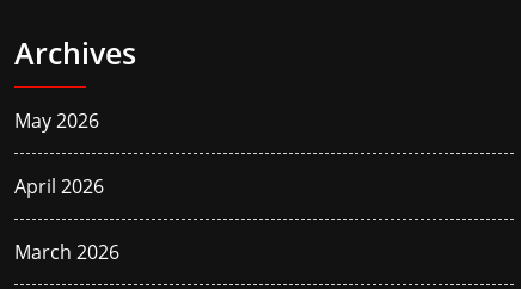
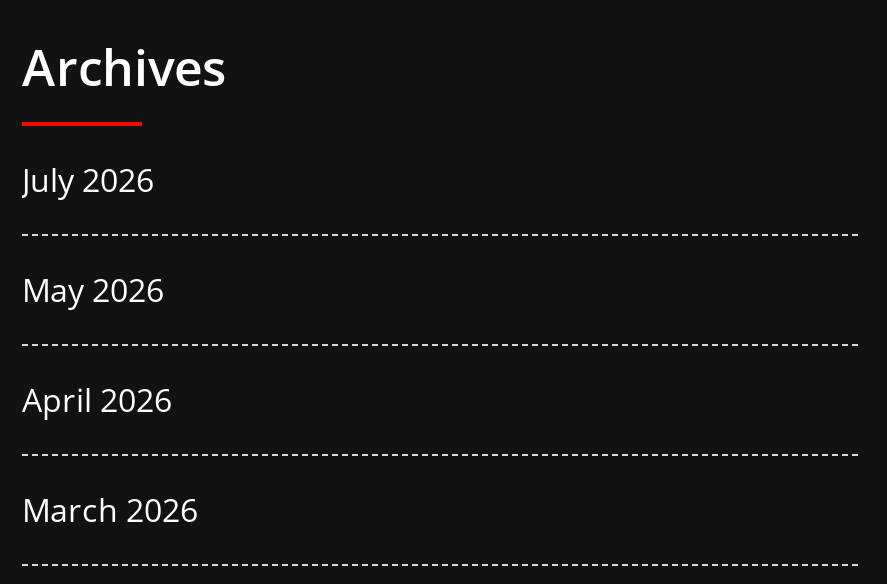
none -> [22,158,154,202] July 2026

